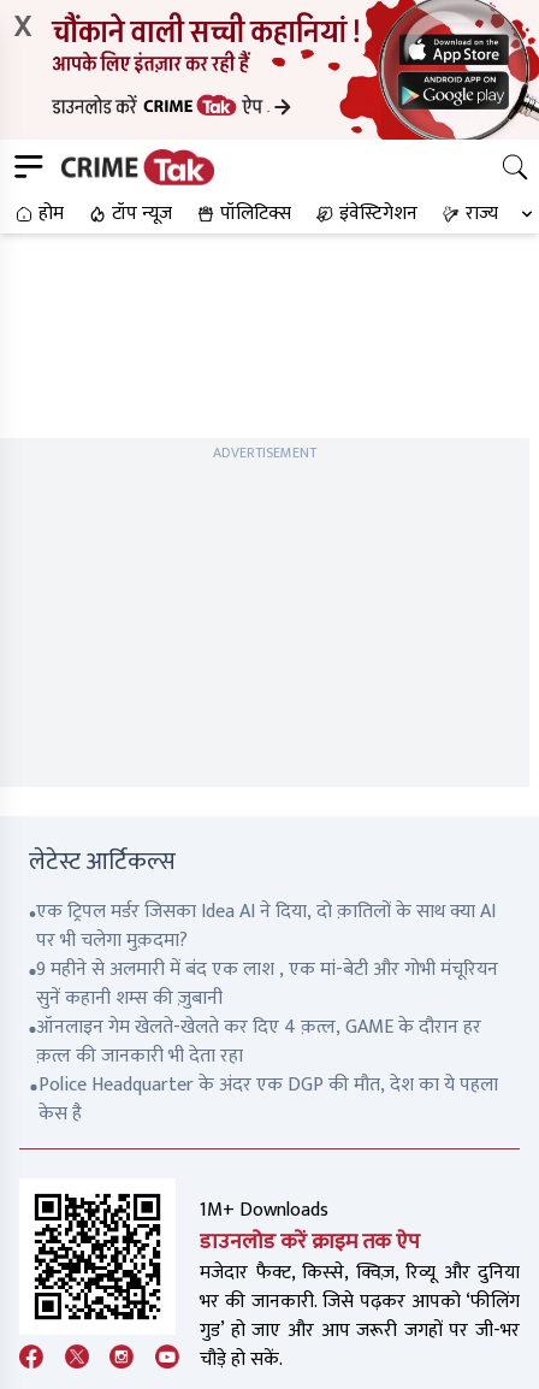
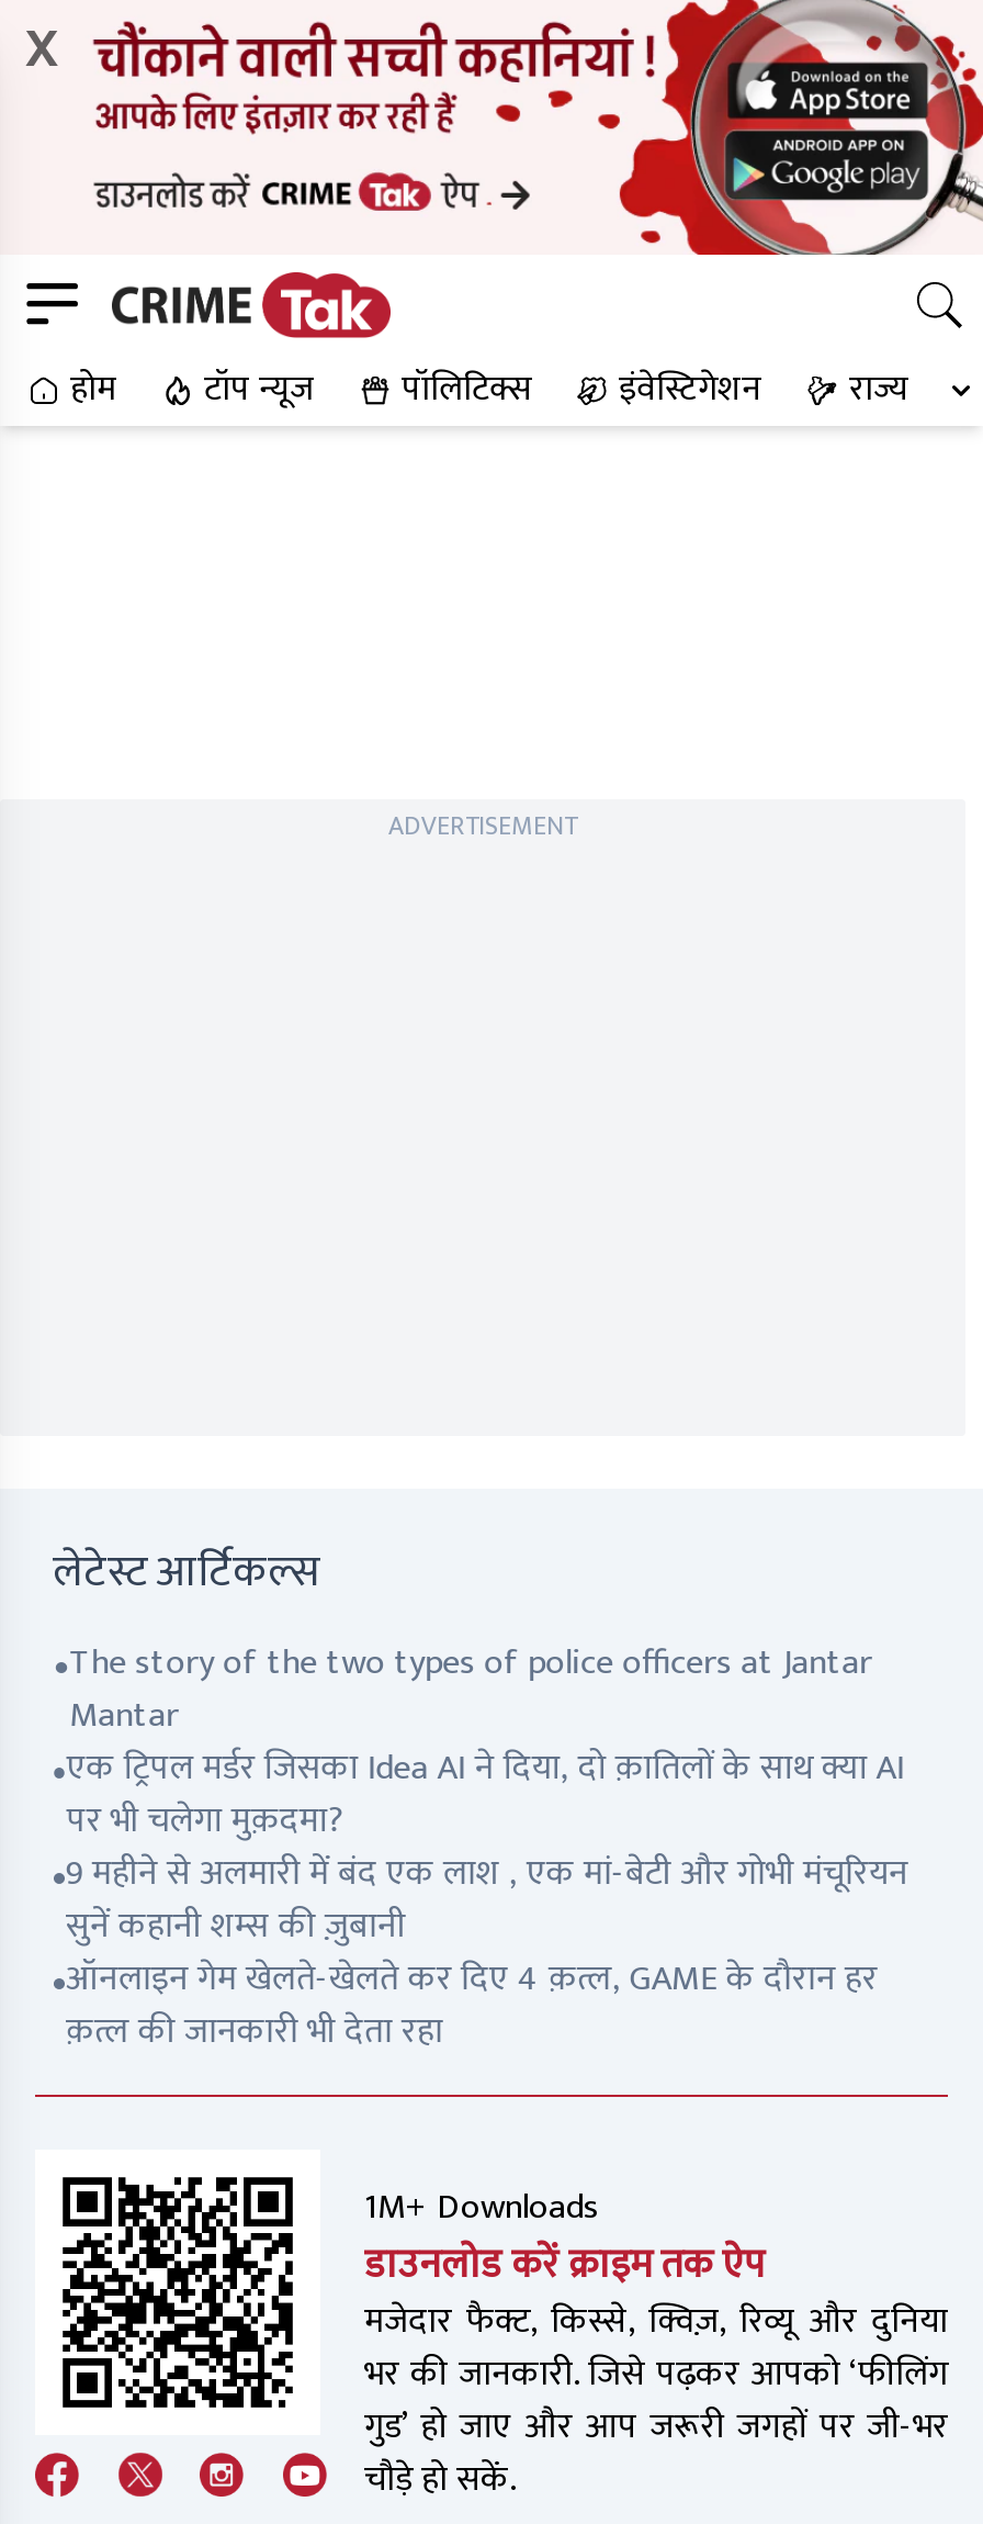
none -> [69,1633,872,1745] The story of the two types of police officers at Jantar | Mantar
moved [36,895,498,1072] -> [66,1739,908,2062]: एक ट्रिपल मर्डर जिसका Idea AI ने दिया, दो क़ातिलों के साथ क्या AI | पर भी चलेगा मुक़दमा? | 9 महीने से अलमारी में बंद एक लाश , एक मां-बेटी और गोभी मंचूरियन | सुनें कहानी शम्स की ज़ुबानी | ऑनलाइन गेम खेलते-खेलते कर दिए 4 क़त्ल, GAME के दौरान हर | क़त्ल की जानकारी भी देता रहा
[38,1069,498,1130] Police Headquarter के अंदर एक DGP की मौत, देश का ये पहला | केस है -> none

